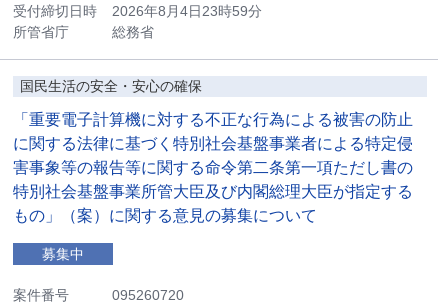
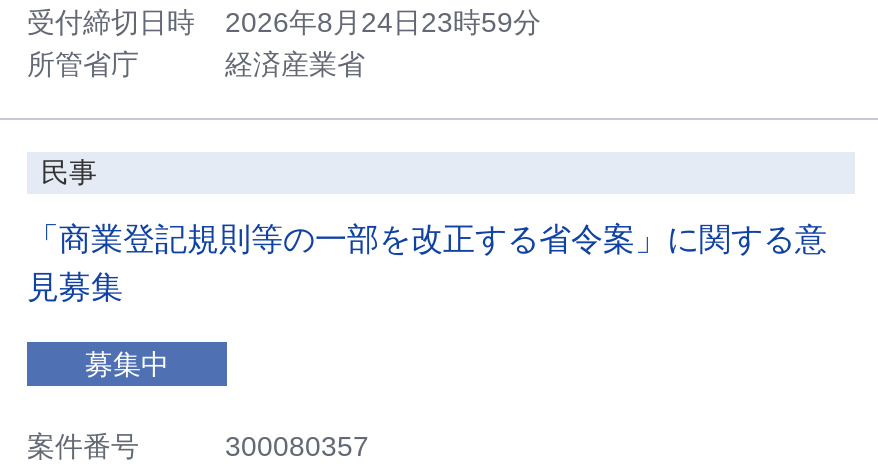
[13,3,262,19] 受付締切日時 2026年8月4日23時59分 -> [27,6,541,38] 受付締切日時 2026年8月24日23時59分
[112,24,154,40] 総務省 -> [225,48,365,80] 経済産業省
[20,78,202,94] 国民生活の安全・安心の確保 -> [41,156,97,188] 民事
[13,111,413,224] 「重要電子計算機に対する不正な行為による被害の防止 | に関する法律に基づく特別社会基盤事業者による特定侵 | 害事象等の報告等に関する命令第二条第一項ただし書の | 特別社会基盤事業所管大臣及び内閣総理大臣が指定する | もの」（案）に関する意見の募集について -> [27,222,827,304] 「商業登記規則等の一部を改正する省令案」に関する意 | 見募集
[112,287,184,303] 095260720 -> [225,430,369,462] 300080357

